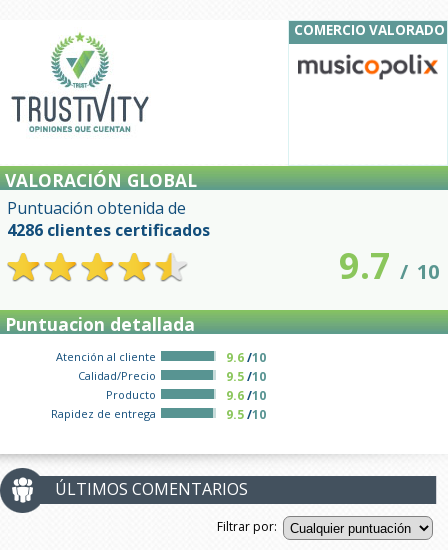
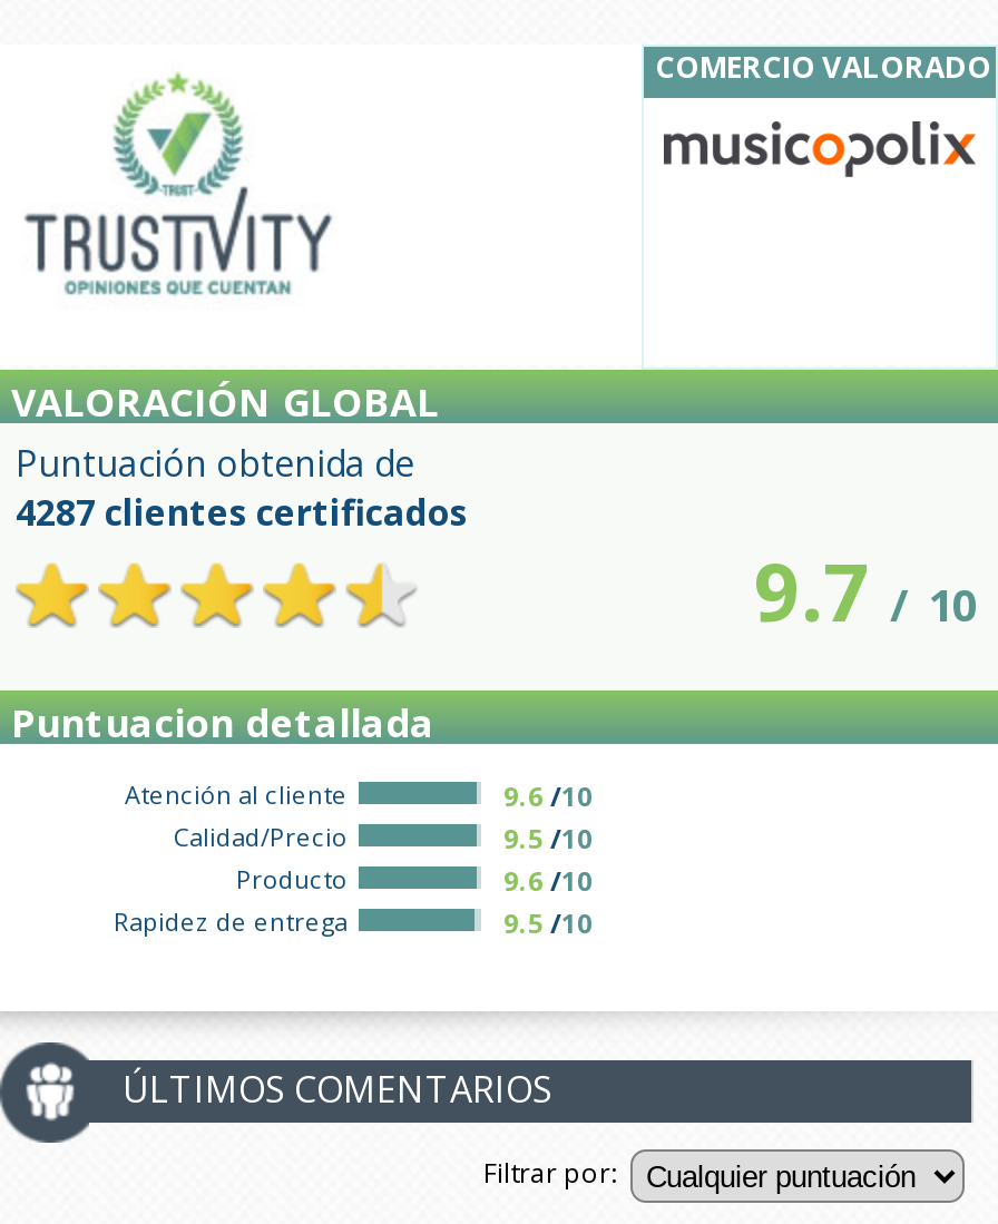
[7,219,210,241] 4286 clientes certificados -> [16,488,468,537] 4287 clientes certificados

